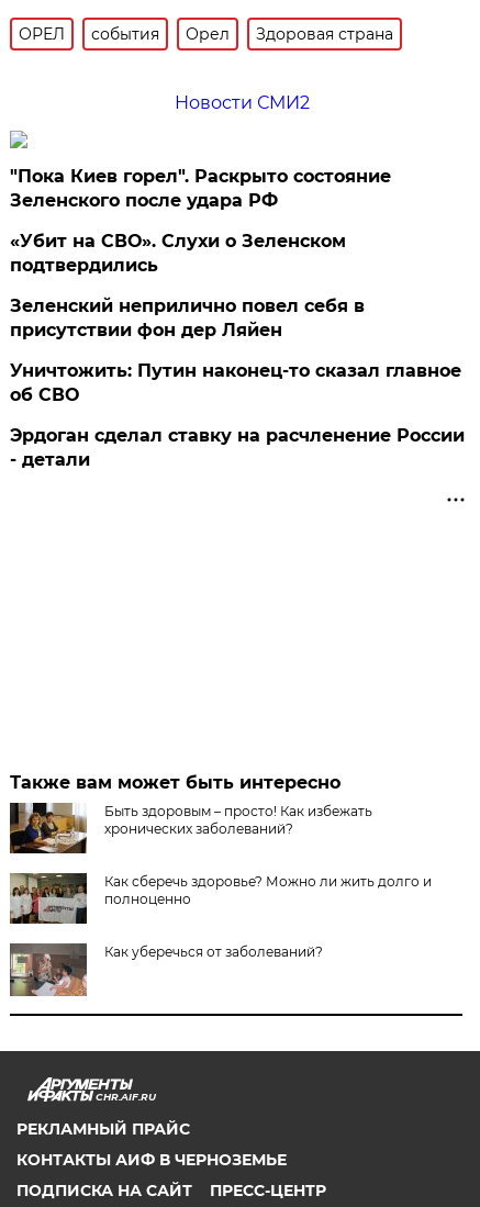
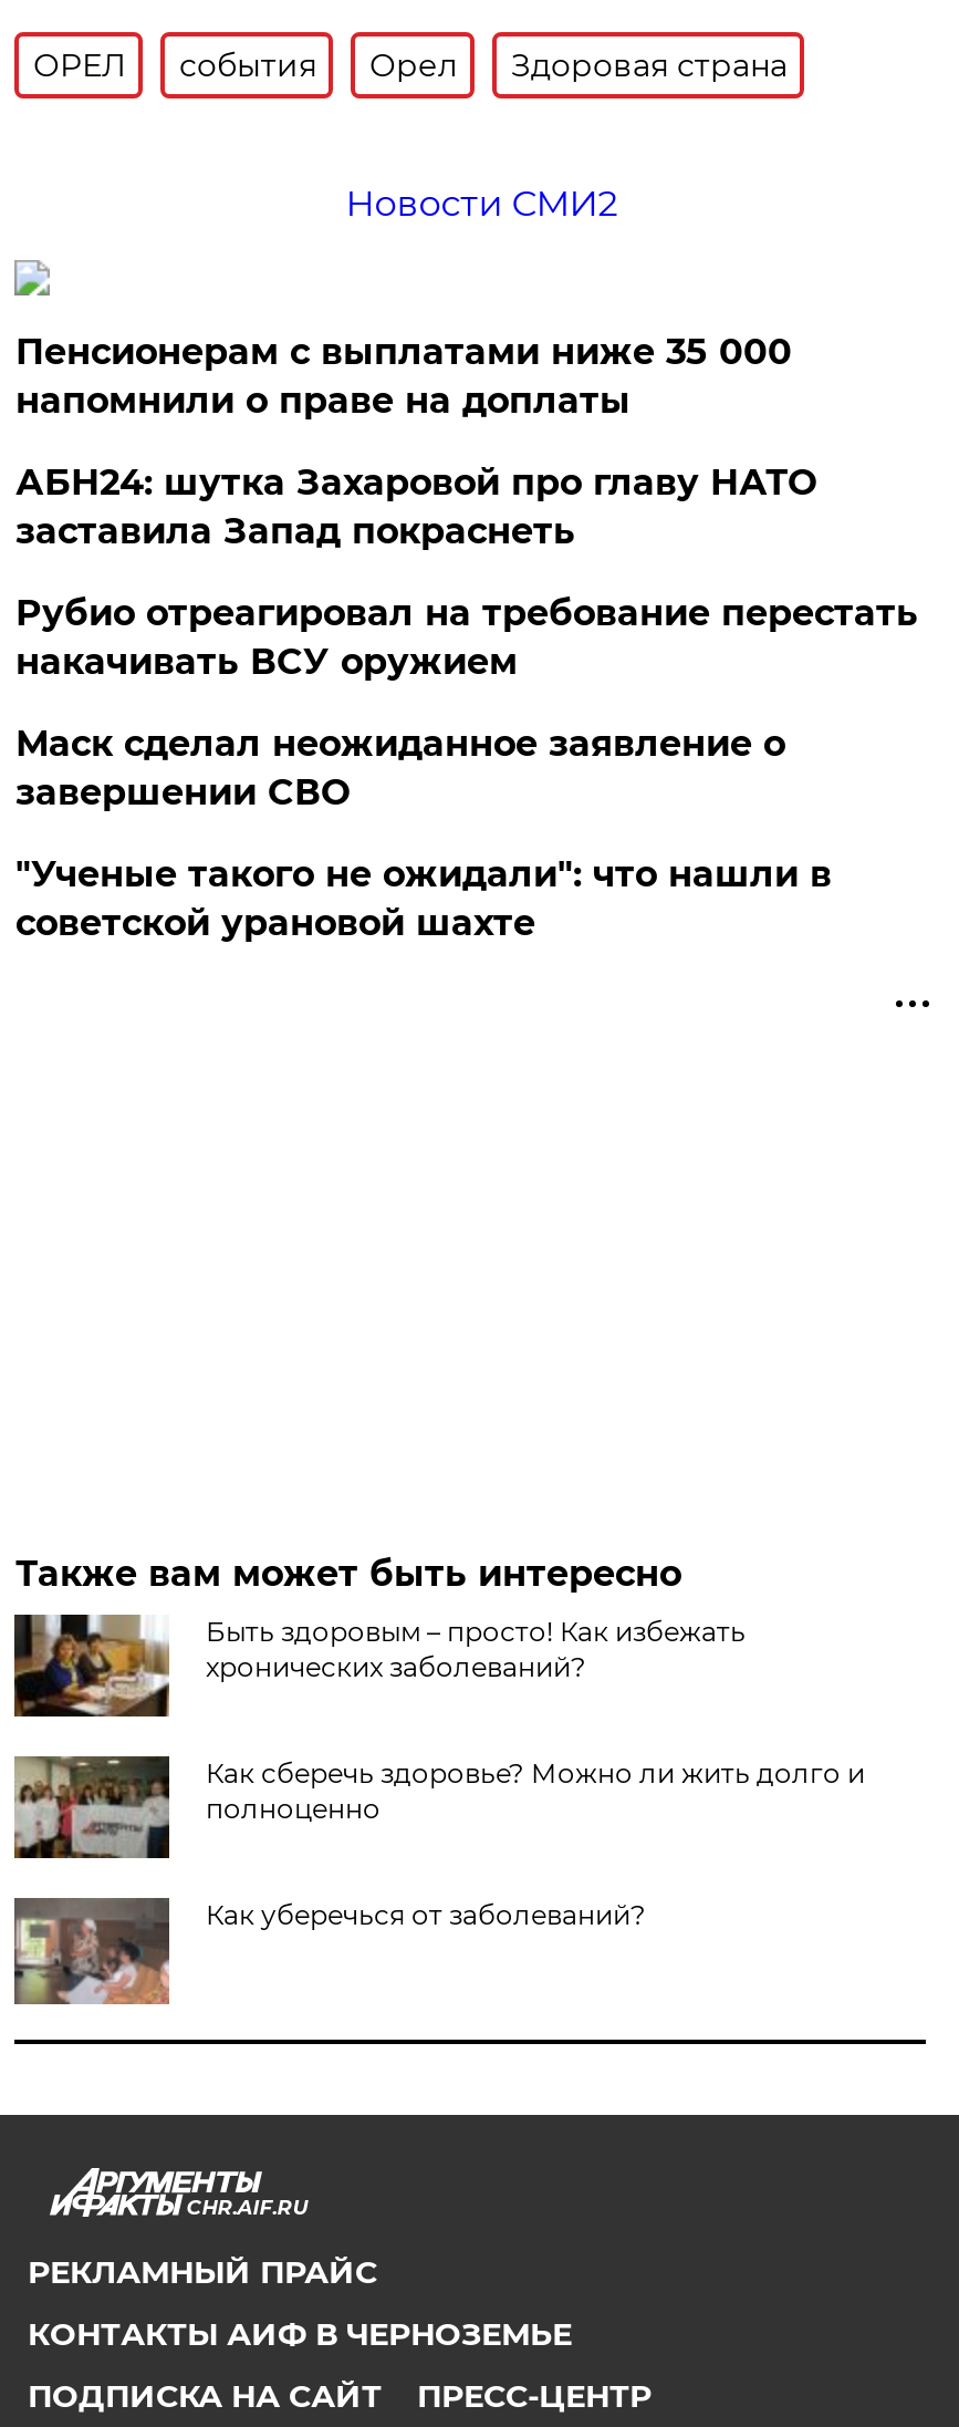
[10,166,391,211] "Пока Киев горел". Раскрыто состояние | Зеленского после удара РФ -> [15,331,792,421] Пенсионерам с выплатами ниже 35 000 | напомнили о праве на доплаты
[10,231,346,276] «Убит на СВО». Слухи о Зеленском | подтвердились -> [15,461,816,552] АБН24: шутка Захаровой про главу НАТО | заставила Запад покраснеть
[10,295,365,340] Зеленский неприлично повел cебя в | присутствии фон дер Ляйен -> [15,592,918,683] Рубио отреагировал на требование перестать | накачивать ВСУ оружием
[10,360,462,405] Уничтожить: Путин наконец-то сказал главное | об СВО -> [15,722,785,813] Маск сделал неожиданное заявление о | завершении СВО
[10,425,465,470] Эрдоган сделал ставку на расчленение России | - детали -> [15,853,832,944] "Ученые такого не ожидали": что нашли в | советской урановой шахте

